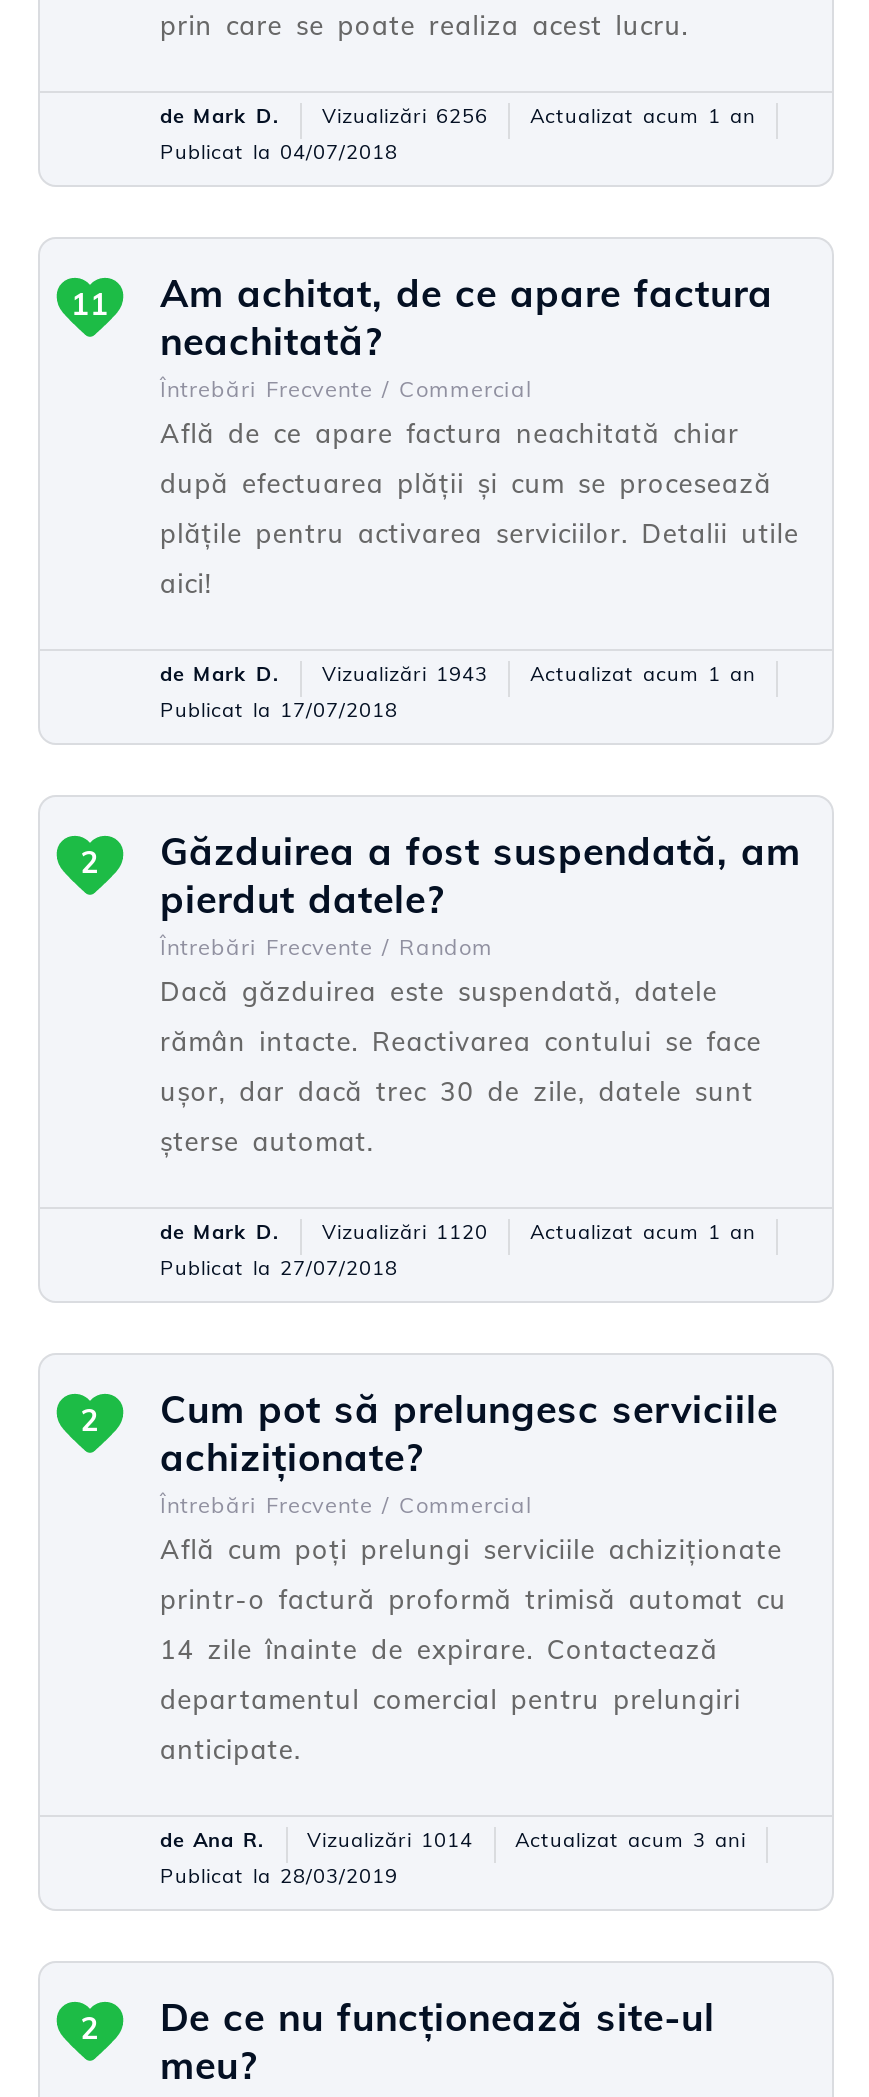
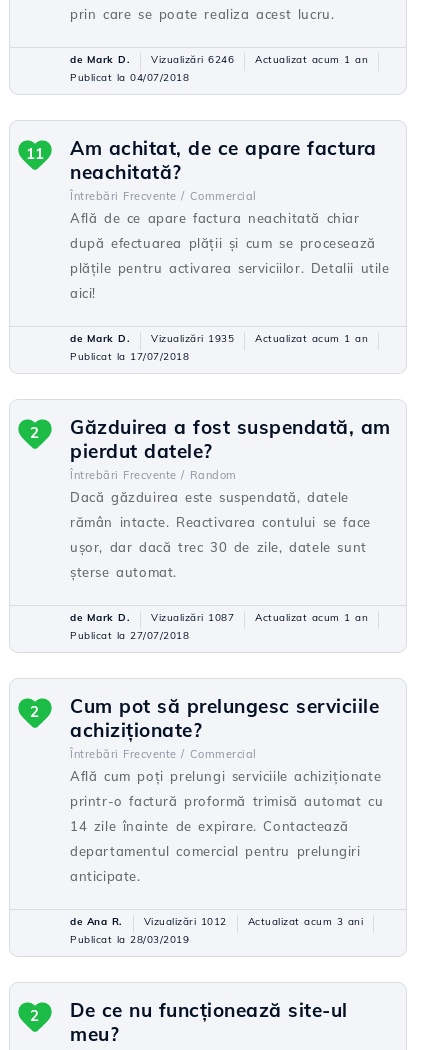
[160,103,756,129] de Mark D. Vizualizări 6256 Actualizat acum 1 an -> [70,53,368,66] de Mark D. Vizualizări 6246 Actualizat acum 1 an
[160,661,756,687] de Mark D. Vizualizări 1943 Actualizat acum 1 an -> [70,332,368,345] de Mark D. Vizualizări 1935 Actualizat acum 1 an
[160,1219,756,1245] de Mark D. Vizualizări 1120 Actualizat acum 1 an -> [70,611,368,624] de Mark D. Vizualizări 1087 Actualizat acum 1 an
[160,1827,746,1853] de Ana R. Vizualizări 1014 Actualizat acum 3 ani -> [70,915,363,928] de Ana R. Vizualizări 1012 Actualizat acum 3 ani

